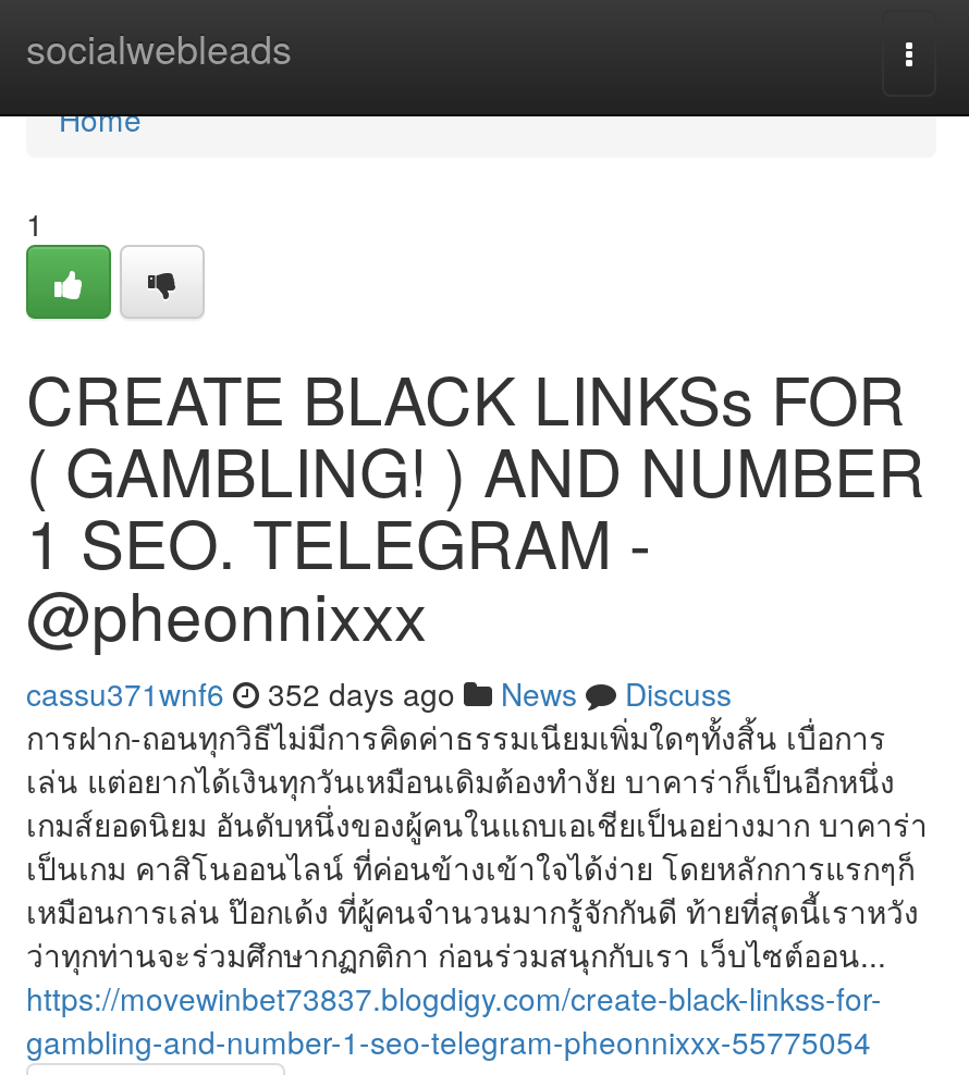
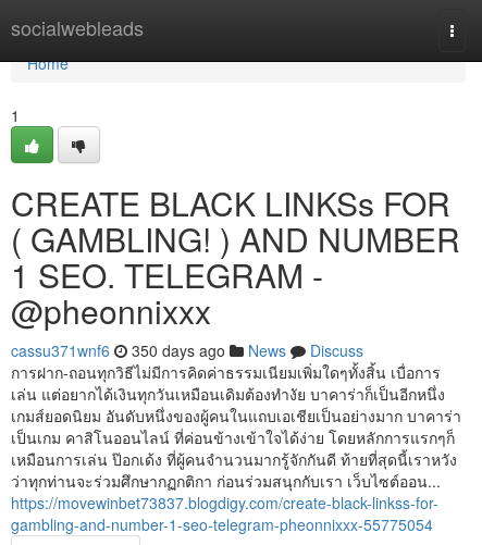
[26,671,732,715] cassu371wnf6 352 days ago News Discuss -> [11,339,363,361] cassu371wnf6 350 days ago News Discuss

